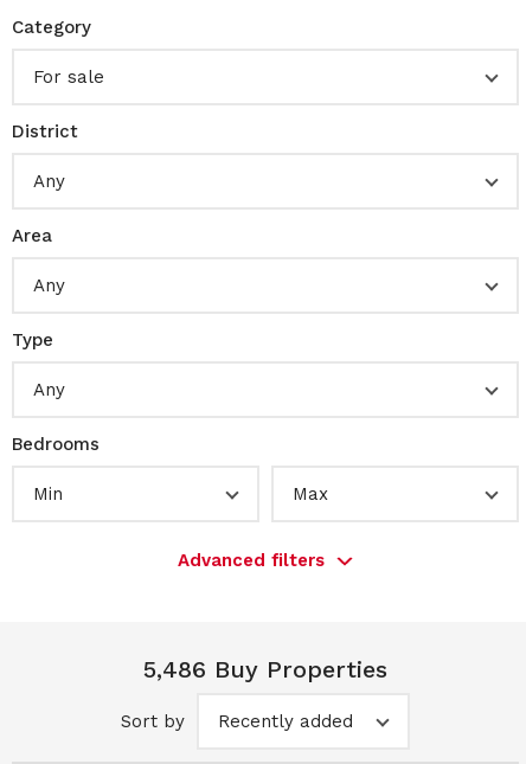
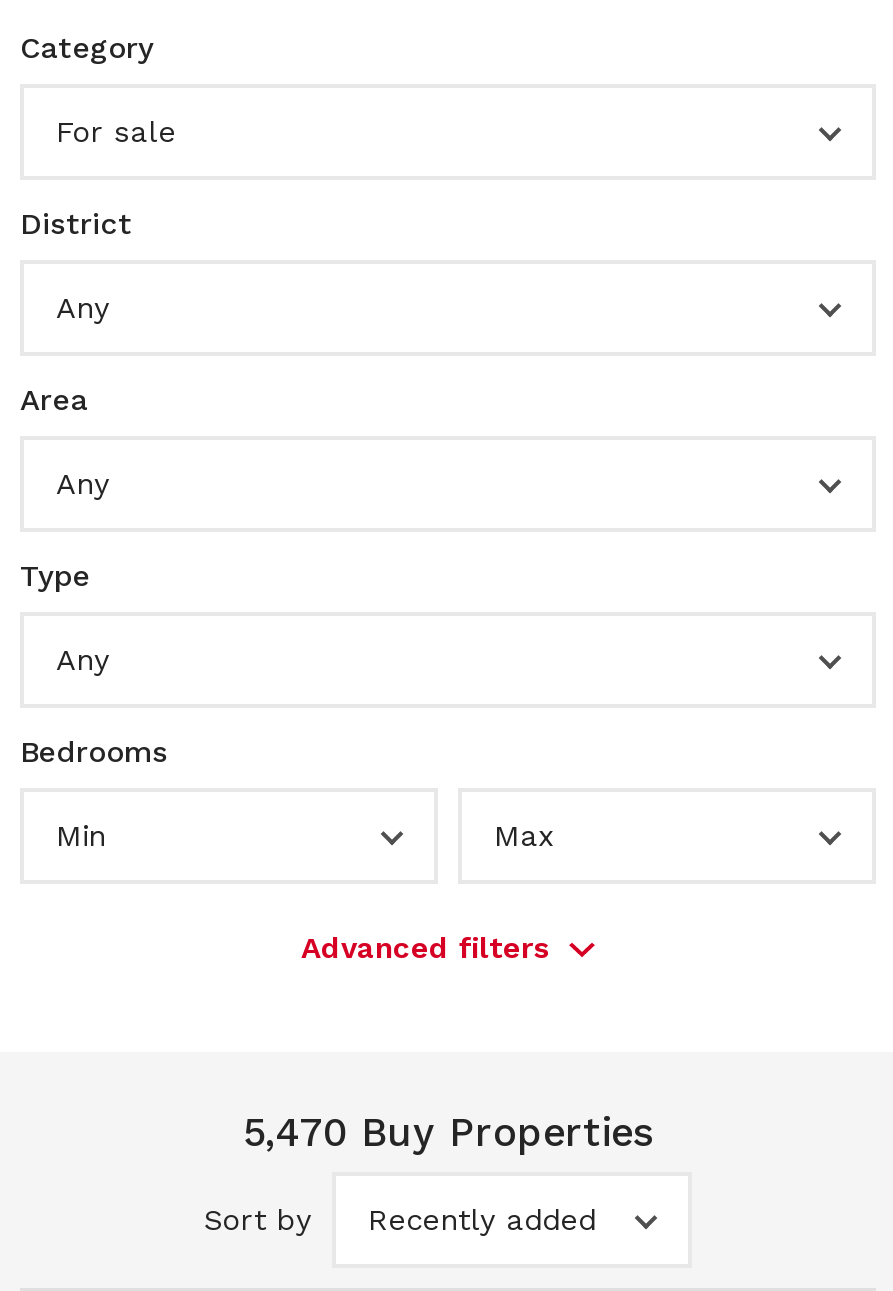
[143,655,387,683] 5,486 Buy Properties -> [243,1108,653,1156] 5,470 Buy Properties

